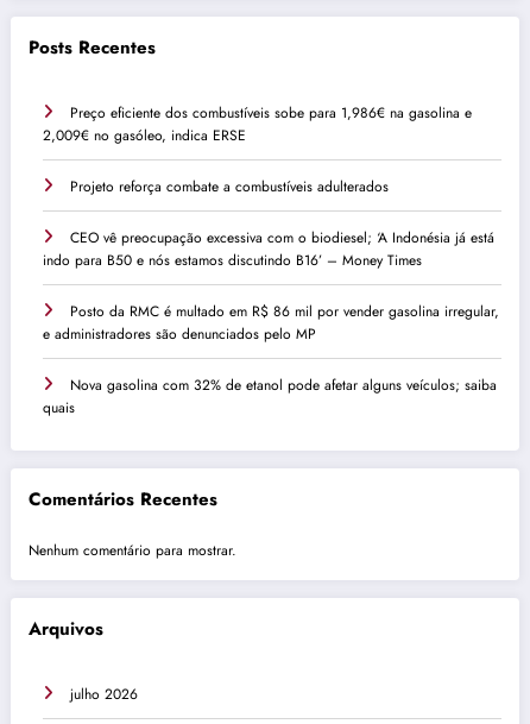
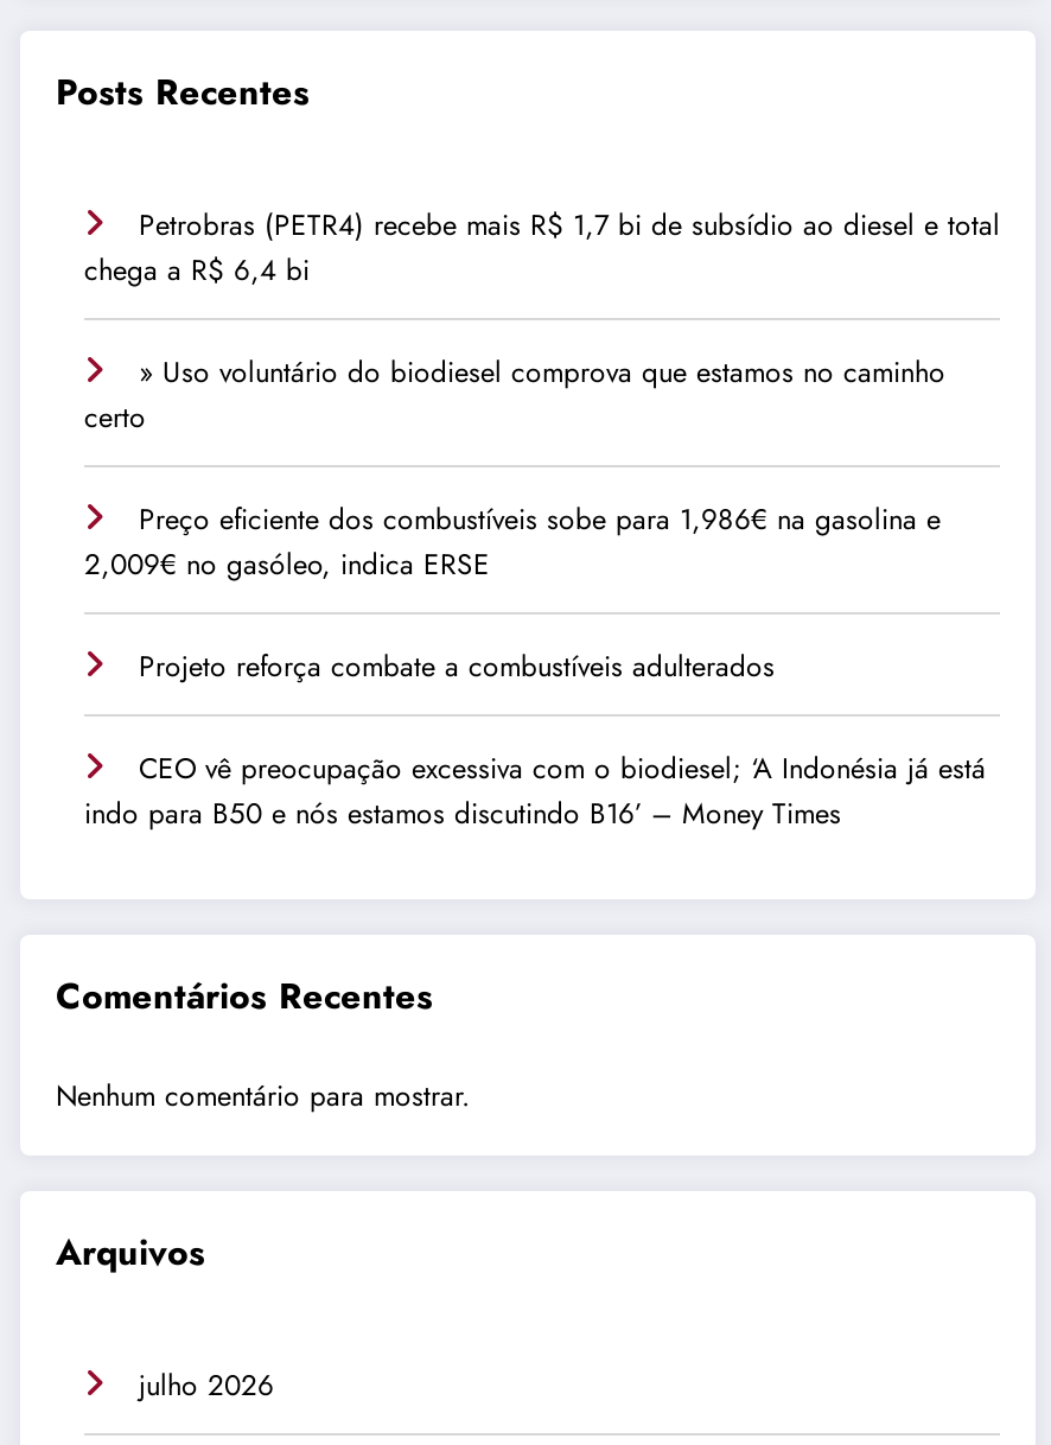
none -> [84,203,1000,438] Petrobras (PETR4) recebe mais R$ 1,7 bi de subsídio ao diesel e total | chega a R$ 6,4 bi | » Uso voluntário do biodiesel comprova que estamos no caminho | certo
moved [43,102,494,271] -> [84,498,986,834]: Preço eficiente dos combustíveis sobe para 1,986€ na gasolina e | 2,009€ no gasóleo, indica ERSE | Projeto reforça combate a combustíveis adulterados | CEO vê preocupação excessiva com o biodiesel; ‘A Indonésia já está | indo para B50 e nós estamos discutindo B16’ – Money Times
[43,301,499,419] Posto da RMC é multado em R$ 86 mil por vender gasolina irregular, | e administradores são denunciados pelo MP | Nova gasolina com 32% de etanol pode afetar alguns veículos; saiba | quais -> none

